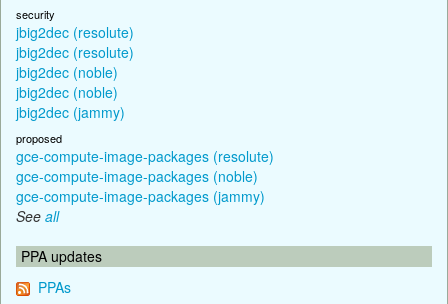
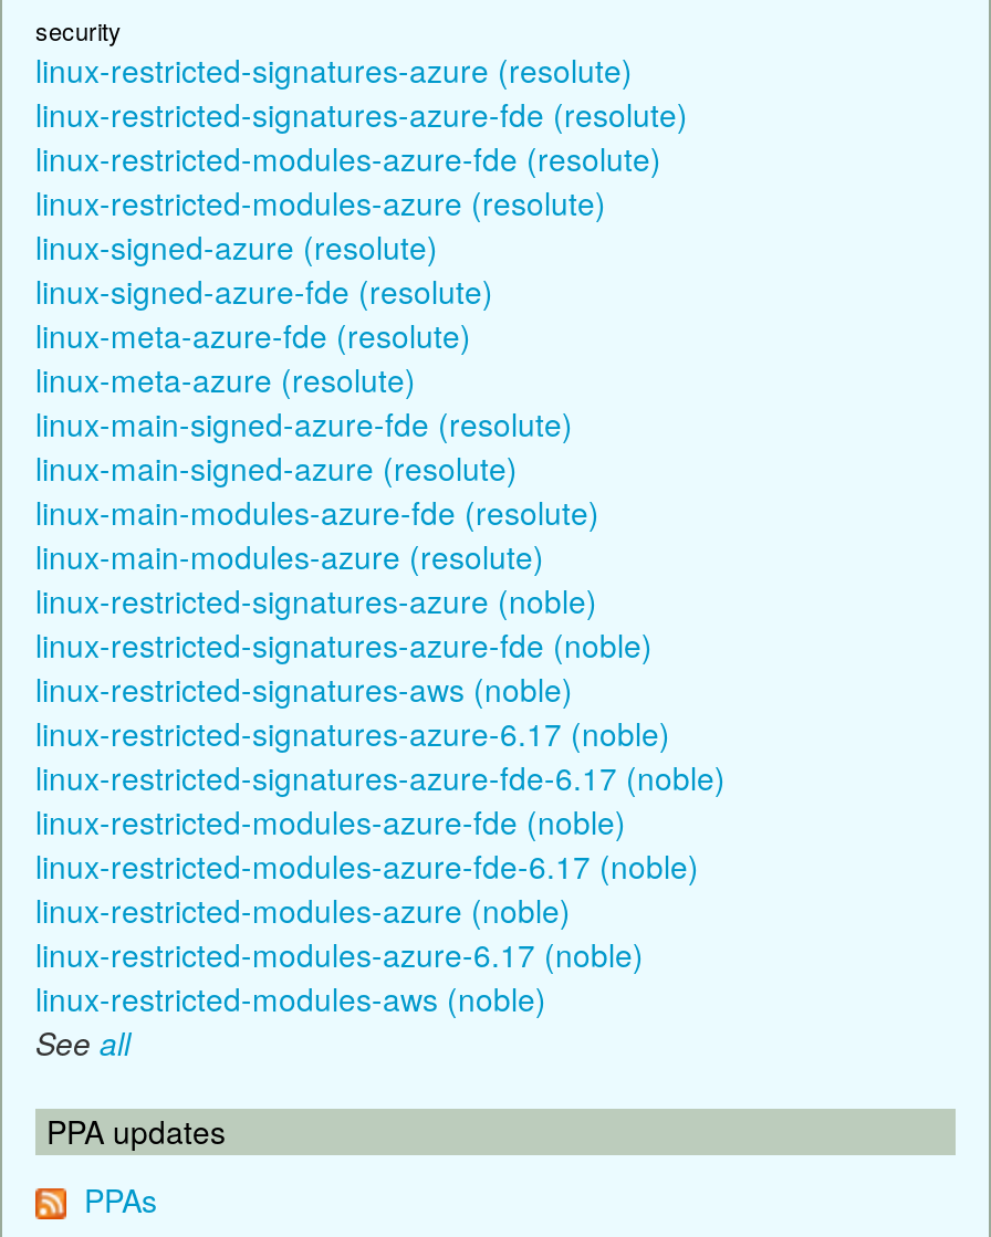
[16,22,274,206] jbig2dec (resolute) | jbig2dec (resolute) | jbig2dec (noble) | jbig2dec (noble) | jbig2dec (jammy) | proposed | gce-compute-image-packages (resolute) | gce-compute-image-packages (noble) | gce-compute-image-packages (jammy) -> [35,47,726,1019] linux-restricted-signatures-azure (resolute) | linux-restricted-signatures-azure-fde (resolute) | linux-restricted-modules-azure-fde (resolute) | linux-restricted-modules-azure (resolute) | linux-signed-azure (resolute) | linux-signed-azure-fde (resolute) | linux-meta-azure-fde (resolute) | linux-meta-azure (resolute) | linux-main-signed-azure-fde (resolute) | linux-main-signed-azure (resolute) | linux-main-modules-azure-fde (resolute) | linux-main-modules-azure (resolute) | linux-restricted-signatures-azure (noble) | linux-restricted-signatures-azure-fde (noble) | linux-restricted-signatures-aws (noble) | linux-restricted-signatures-azure-6.17 (noble) | linux-restricted-signatures-azure-fde-6.17 (noble) | linux-restricted-modules-azure-fde (noble) | linux-restricted-modules-azure-fde-6.17 (noble) | linux-restricted-modules-azure (noble) | linux-restricted-modules-azure-6.17 (noble) | linux-restricted-modules-aws (noble)

